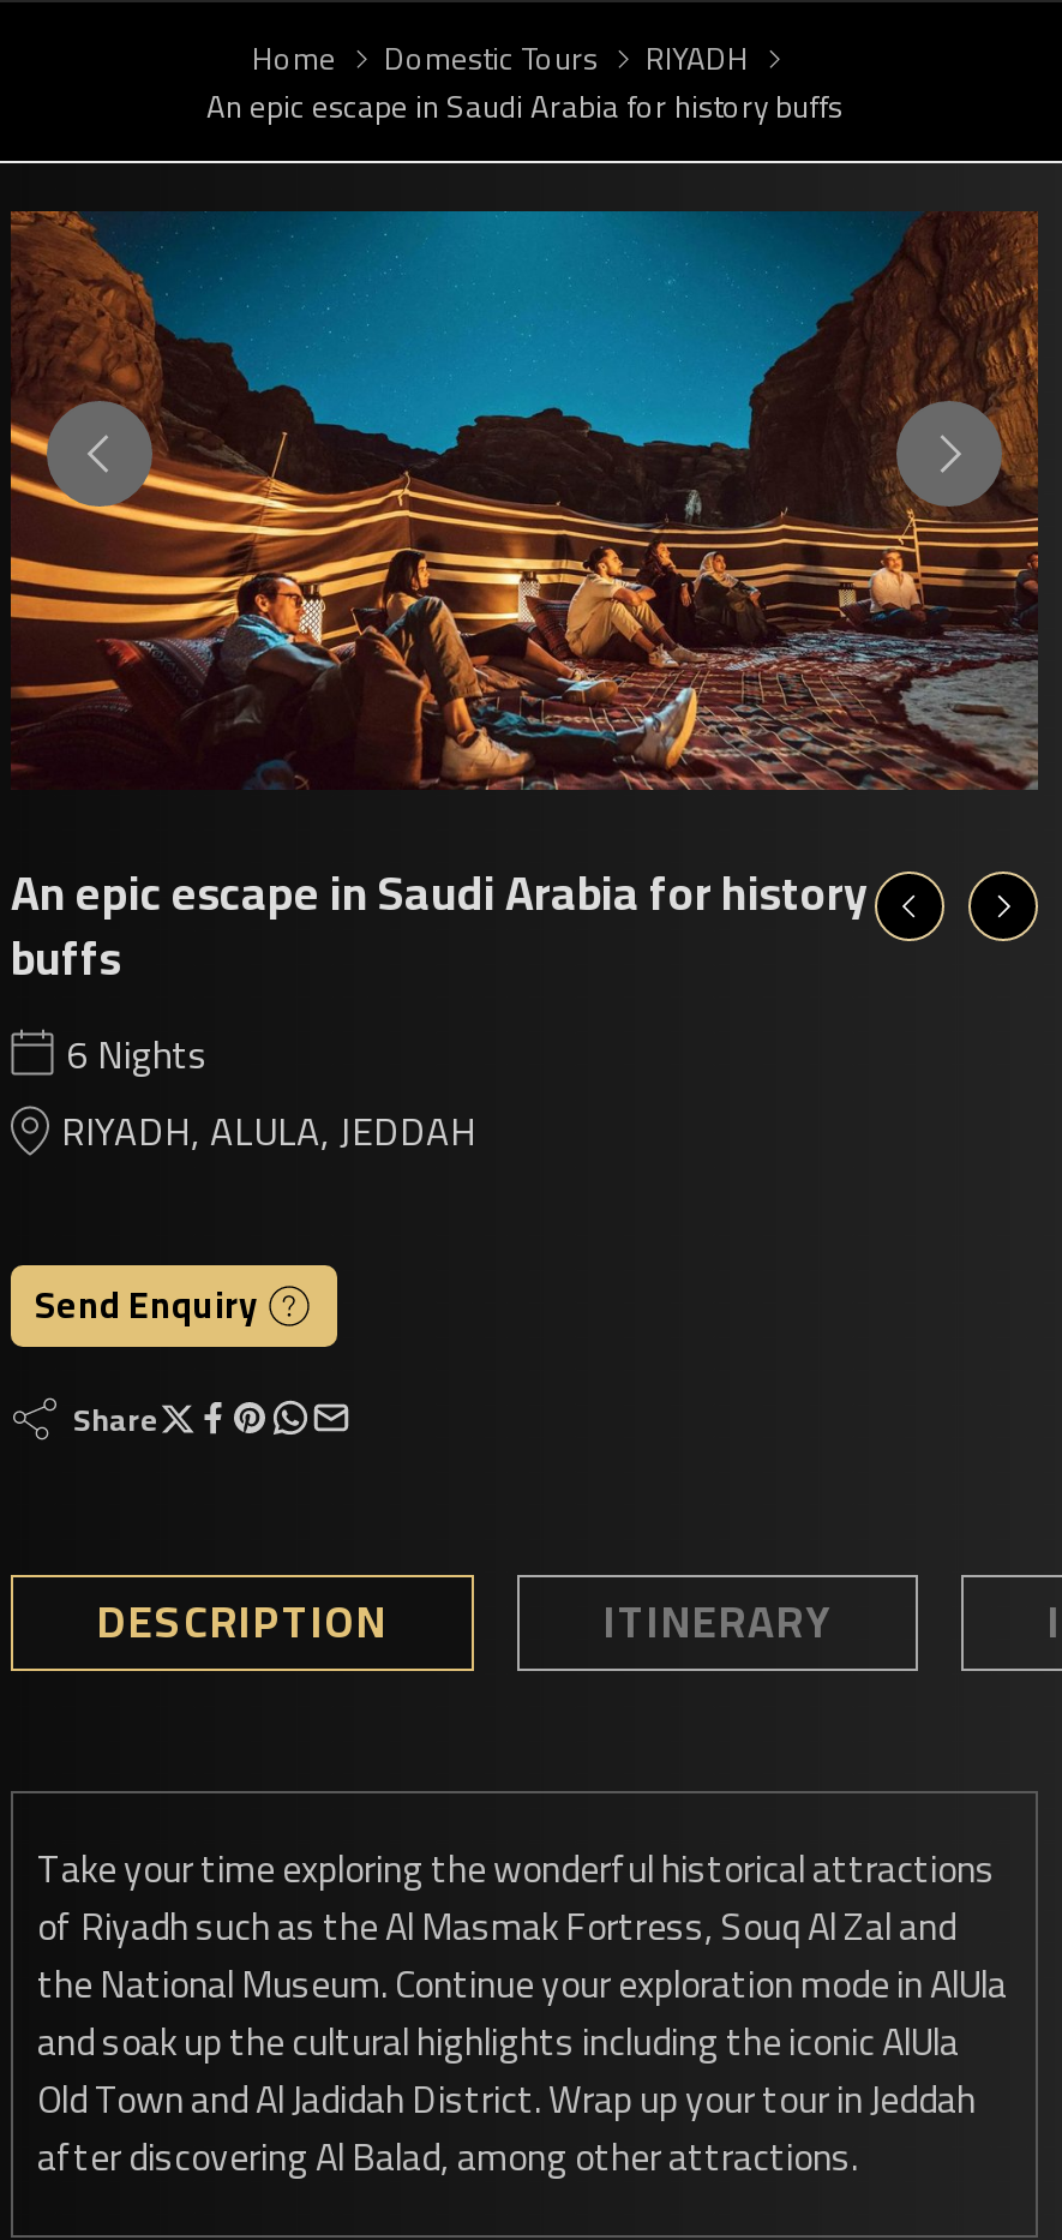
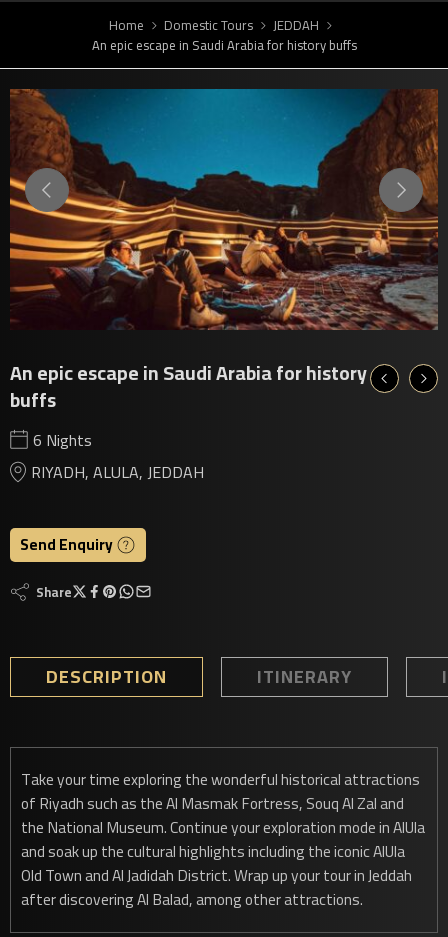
[646,29,749,86] RIYADH -> [273,13,319,37] JEDDAH

